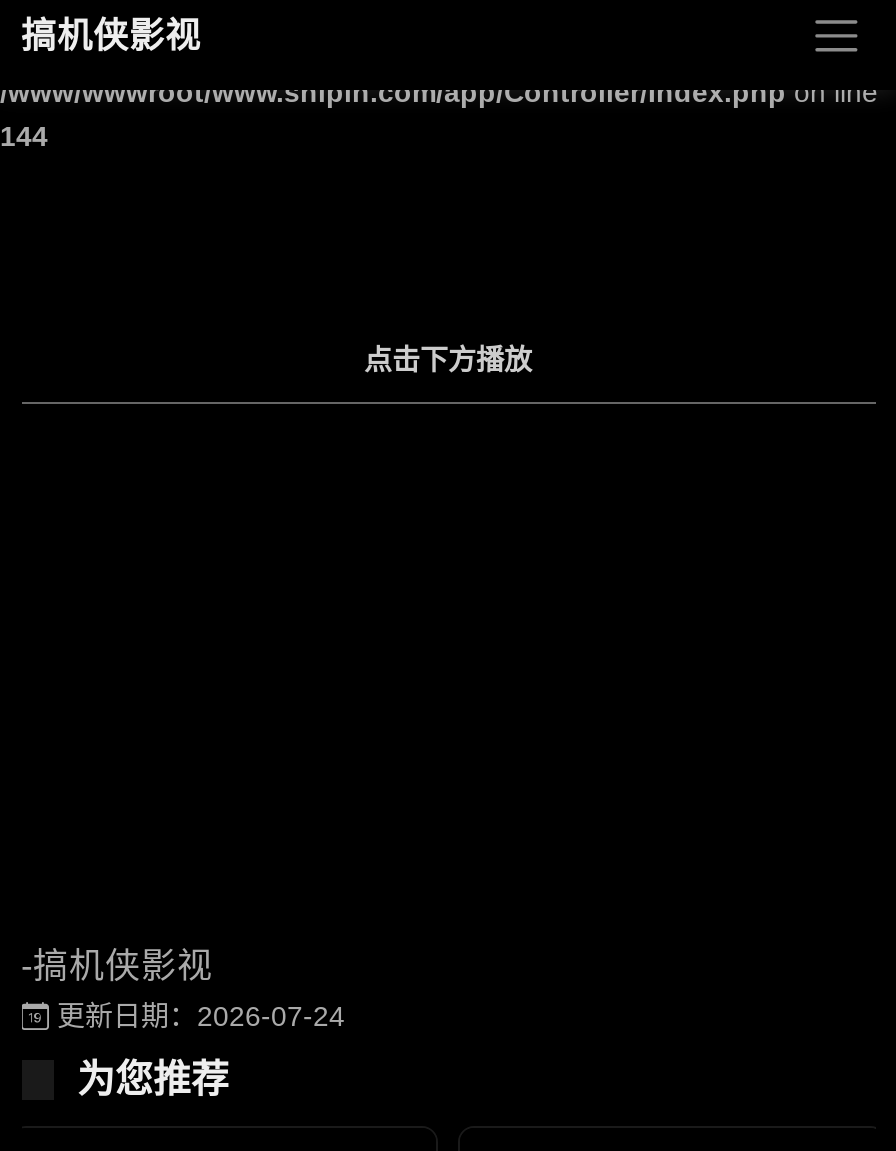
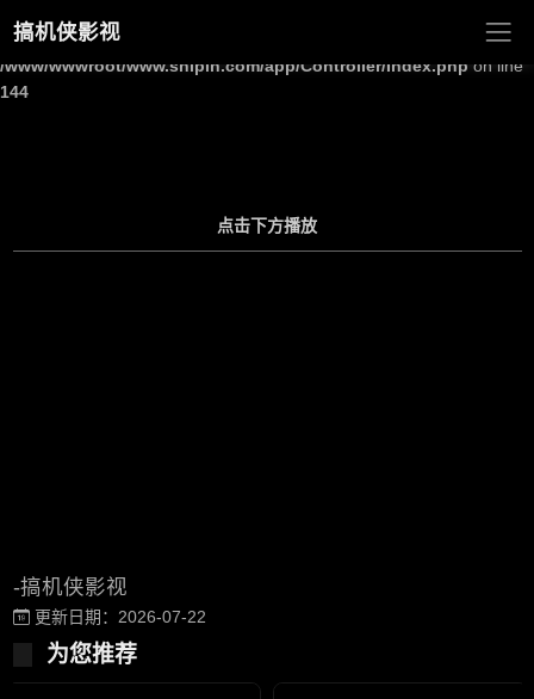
[49,1000,345,1032] 更新日期：2026-07-24 -> [29,607,206,626] 更新日期：2026-07-22

